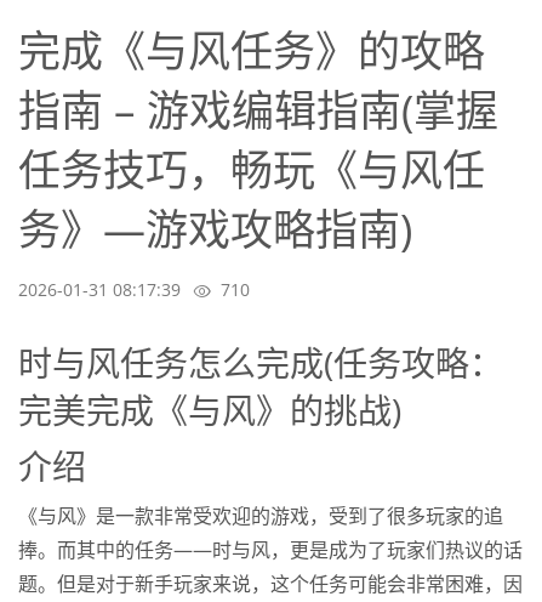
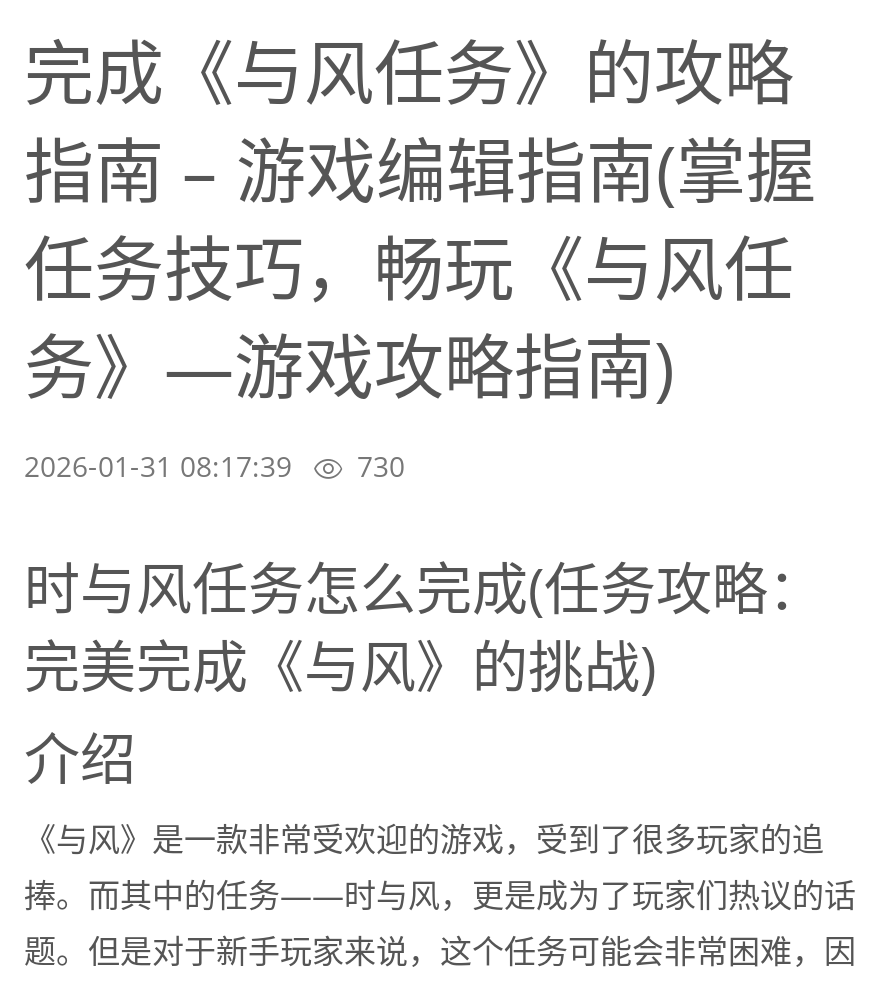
[18,278,249,301] 2026-01-31 08:17:39 710 -> [24,446,405,484] 2026-01-31 08:17:39 730

